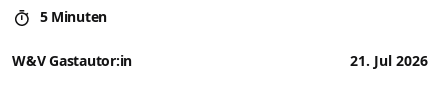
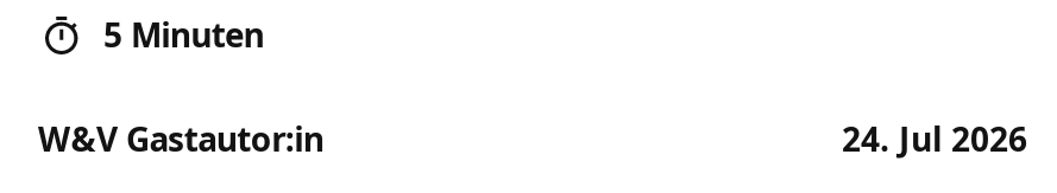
[350,51,428,70] 21. Jul 2026 -> [842,116,1027,161] 24. Jul 2026

